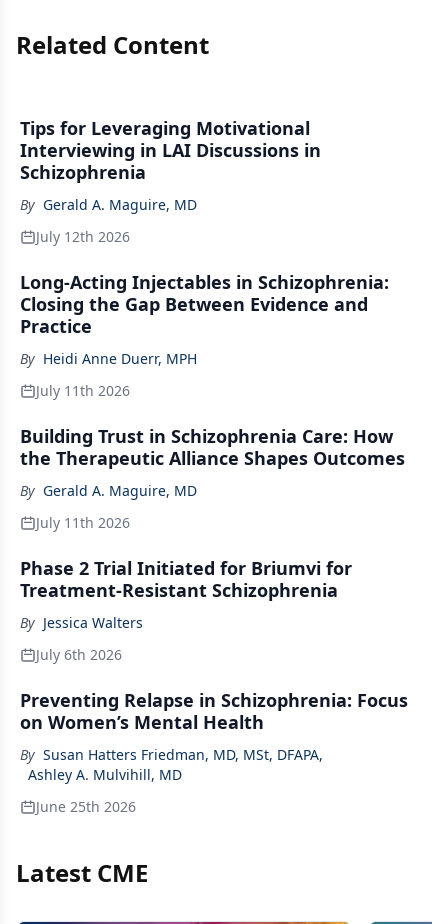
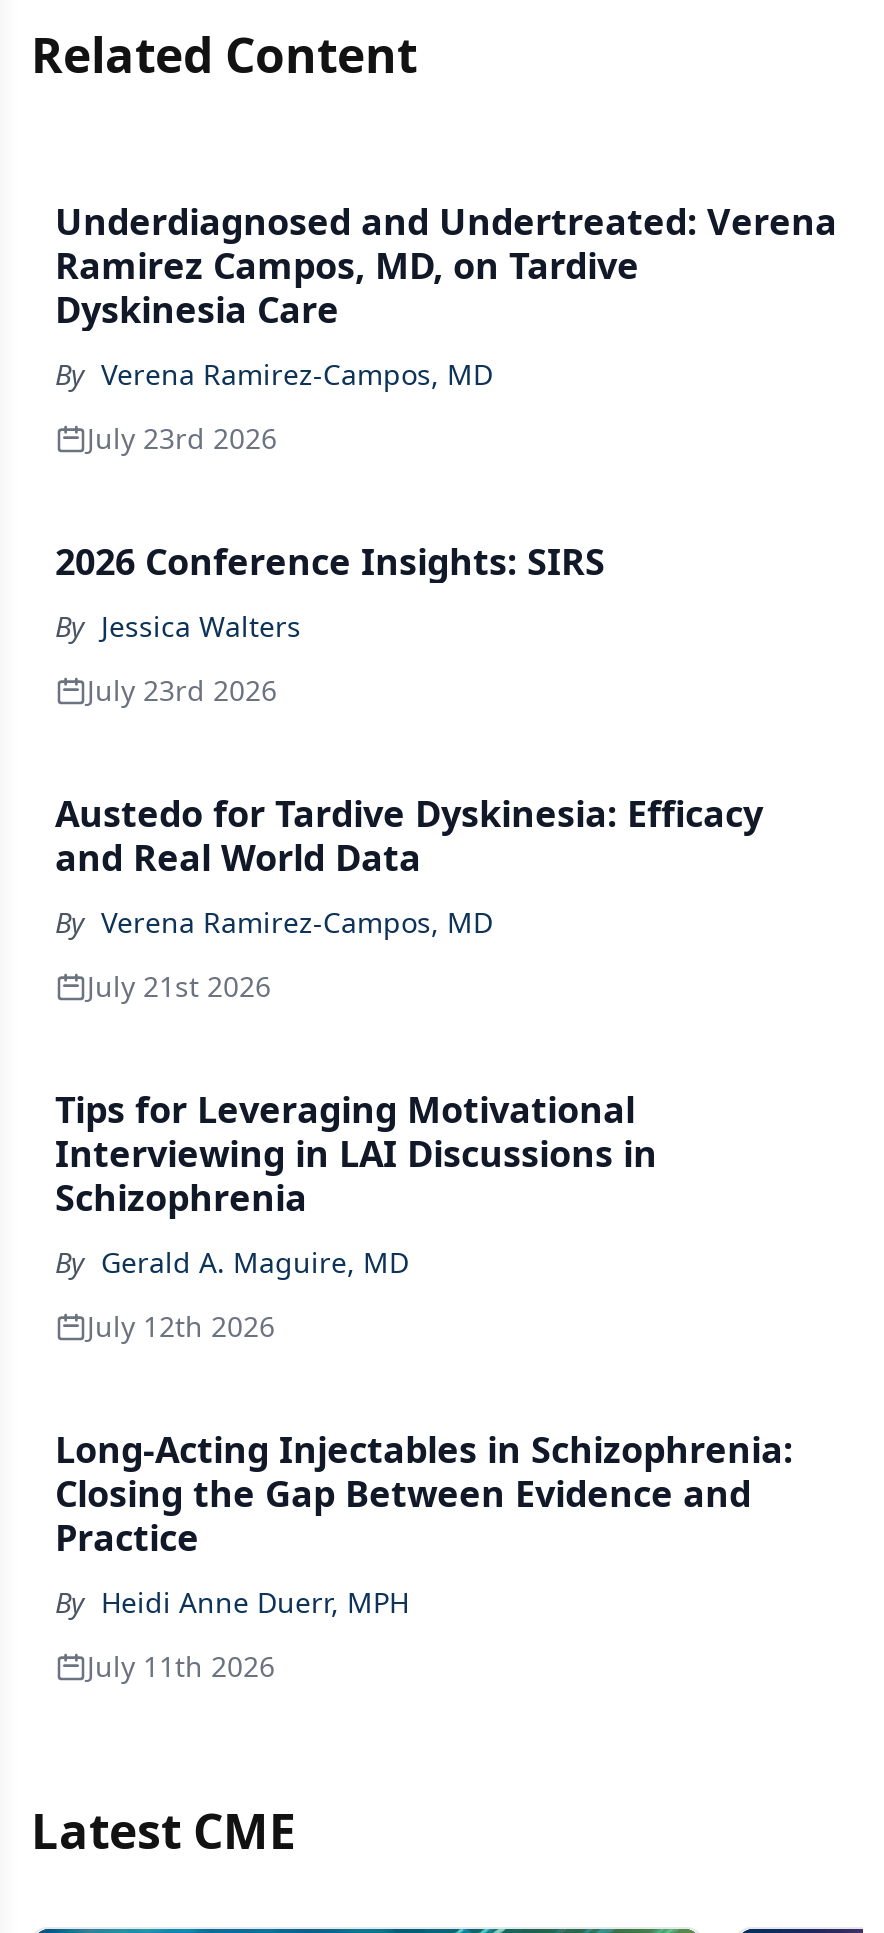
none -> [55,197,837,1005] Underdiagnosed and Undertreated: Verena | Ramirez Campos, MD, on Tardive | Dyskinesia Care | By Verena Ramirez-Campos, MD | July 23rd 2026 | 2026 Conference Insights: SIRS | July 23rd 2026 | Austedo for Tardive Dyskinesia: Efficacy | and Real World Data | By Verena Ramirez-Campos, MD | July 21st 2026
moved [20,116,321,246] -> [55,1085,657,1345]: Tips for Leveraging Motivational | Interviewing in LAI Discussions in | Schizophrenia | By Gerald A. Maguire, MD | July 12th 2026
moved [20,270,389,400] -> [55,1425,793,1685]: Long-Acting Injectables in Schizophrenia: | Closing the Gap Between Evidence and | Practice | By Heidi Anne Duerr, MPH | July 11th 2026
[20,424,408,816] Building Trust in Schizophrenia Care: How | the Therapeutic Alliance Shapes Outcomes | By Gerald A. Maguire, MD | July 11th 2026 | Phase 2 Trial Initiated for Briumvi for | Treatment-Resistant Schizophrenia | July 6th 2026 | Preventing Relapse in Schizophrenia: Focus | on Women’s Mental Health | By Susan Hatters Friedman, MD, MSt, DFAPA, | Ashley A. Mulvihill, MD | June 25th 2026 -> none
moved [20,613,143,632] -> [55,607,301,645]: By Jessica Walters

